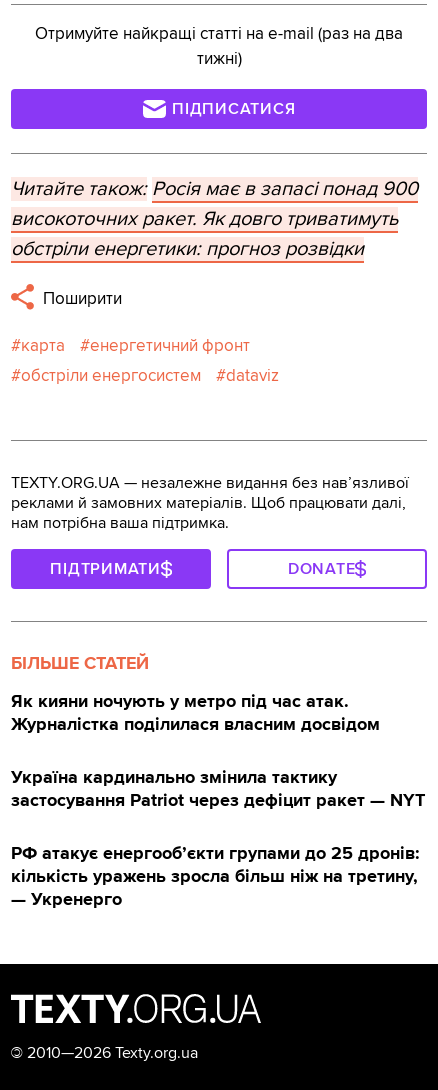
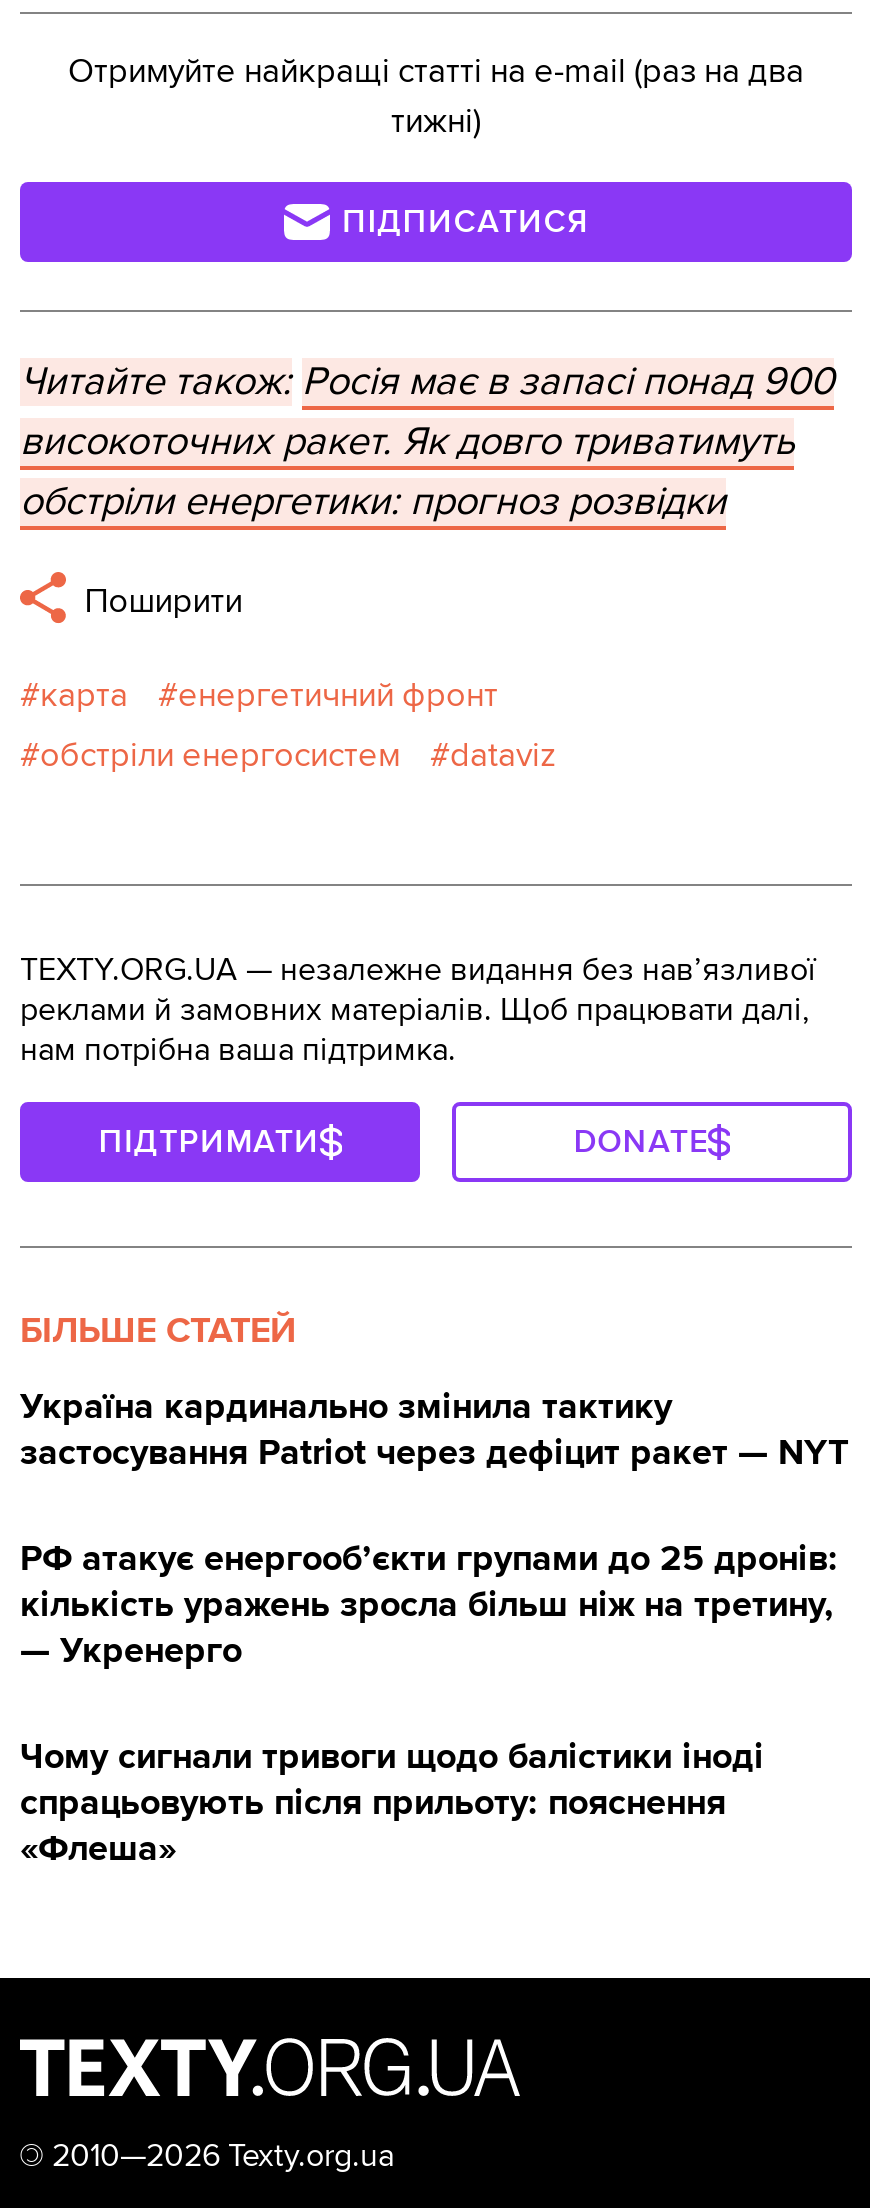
[11,690,380,735] Як кияни ночують у метро під час атак. | Журналістка поділилася власним досвідом -> none
moved [11,766,425,910] -> [20,1384,848,1672]: Україна кардинально змінила тактику | застосування Patriot через дефіцит ракет — NYT | РФ атакує енергооб’єкти групами до 25 дронів: | кількість уражень зросла більш ніж на третину, | — Укренерго
none -> [20,1734,764,1870] Чому сигнали тривоги щодо балістики іноді | спрацьовують після прильоту: пояснення | «Флеша»

